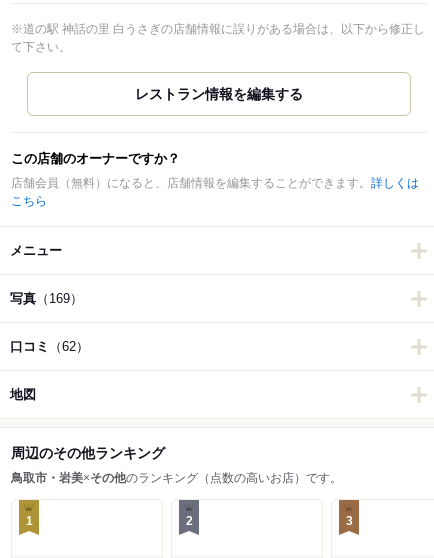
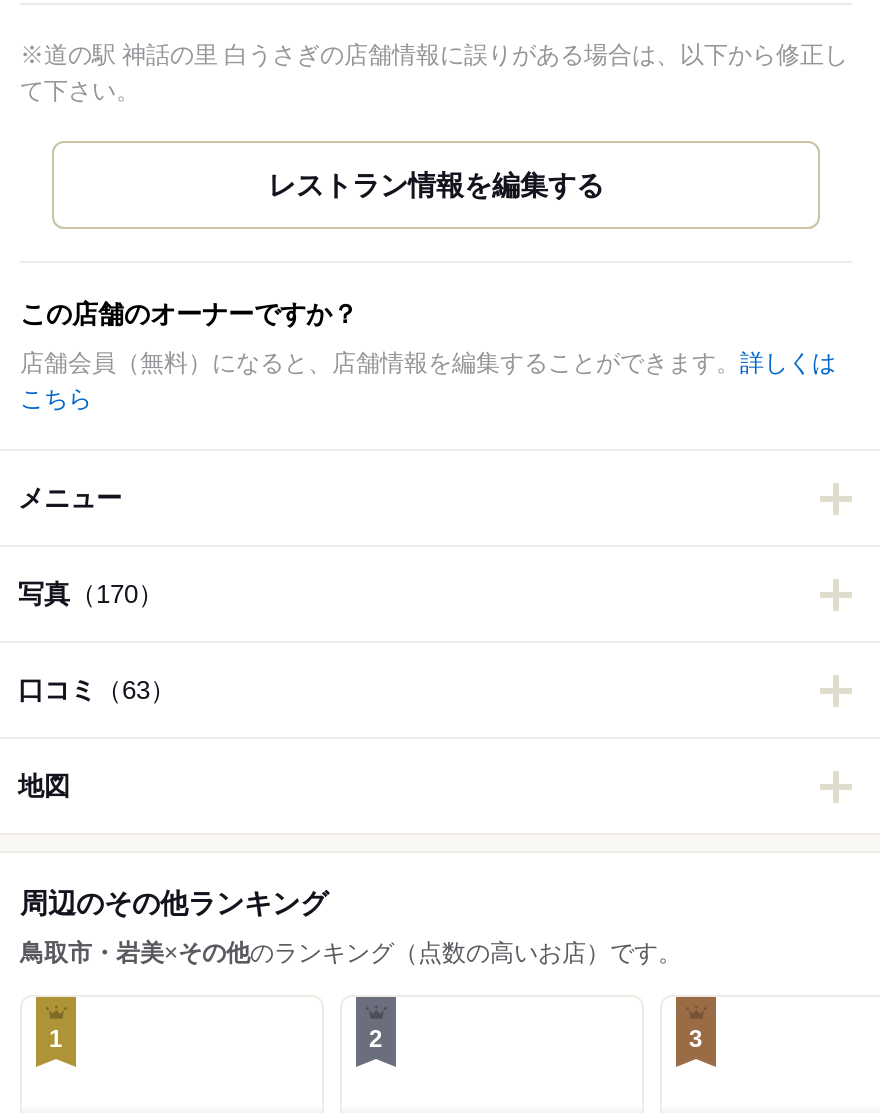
[10,291,83,306] 写真（169） -> [18,580,164,610] 写真（170）
[10,339,89,354] 口コミ（62） -> [18,676,176,706] 口コミ（63）

